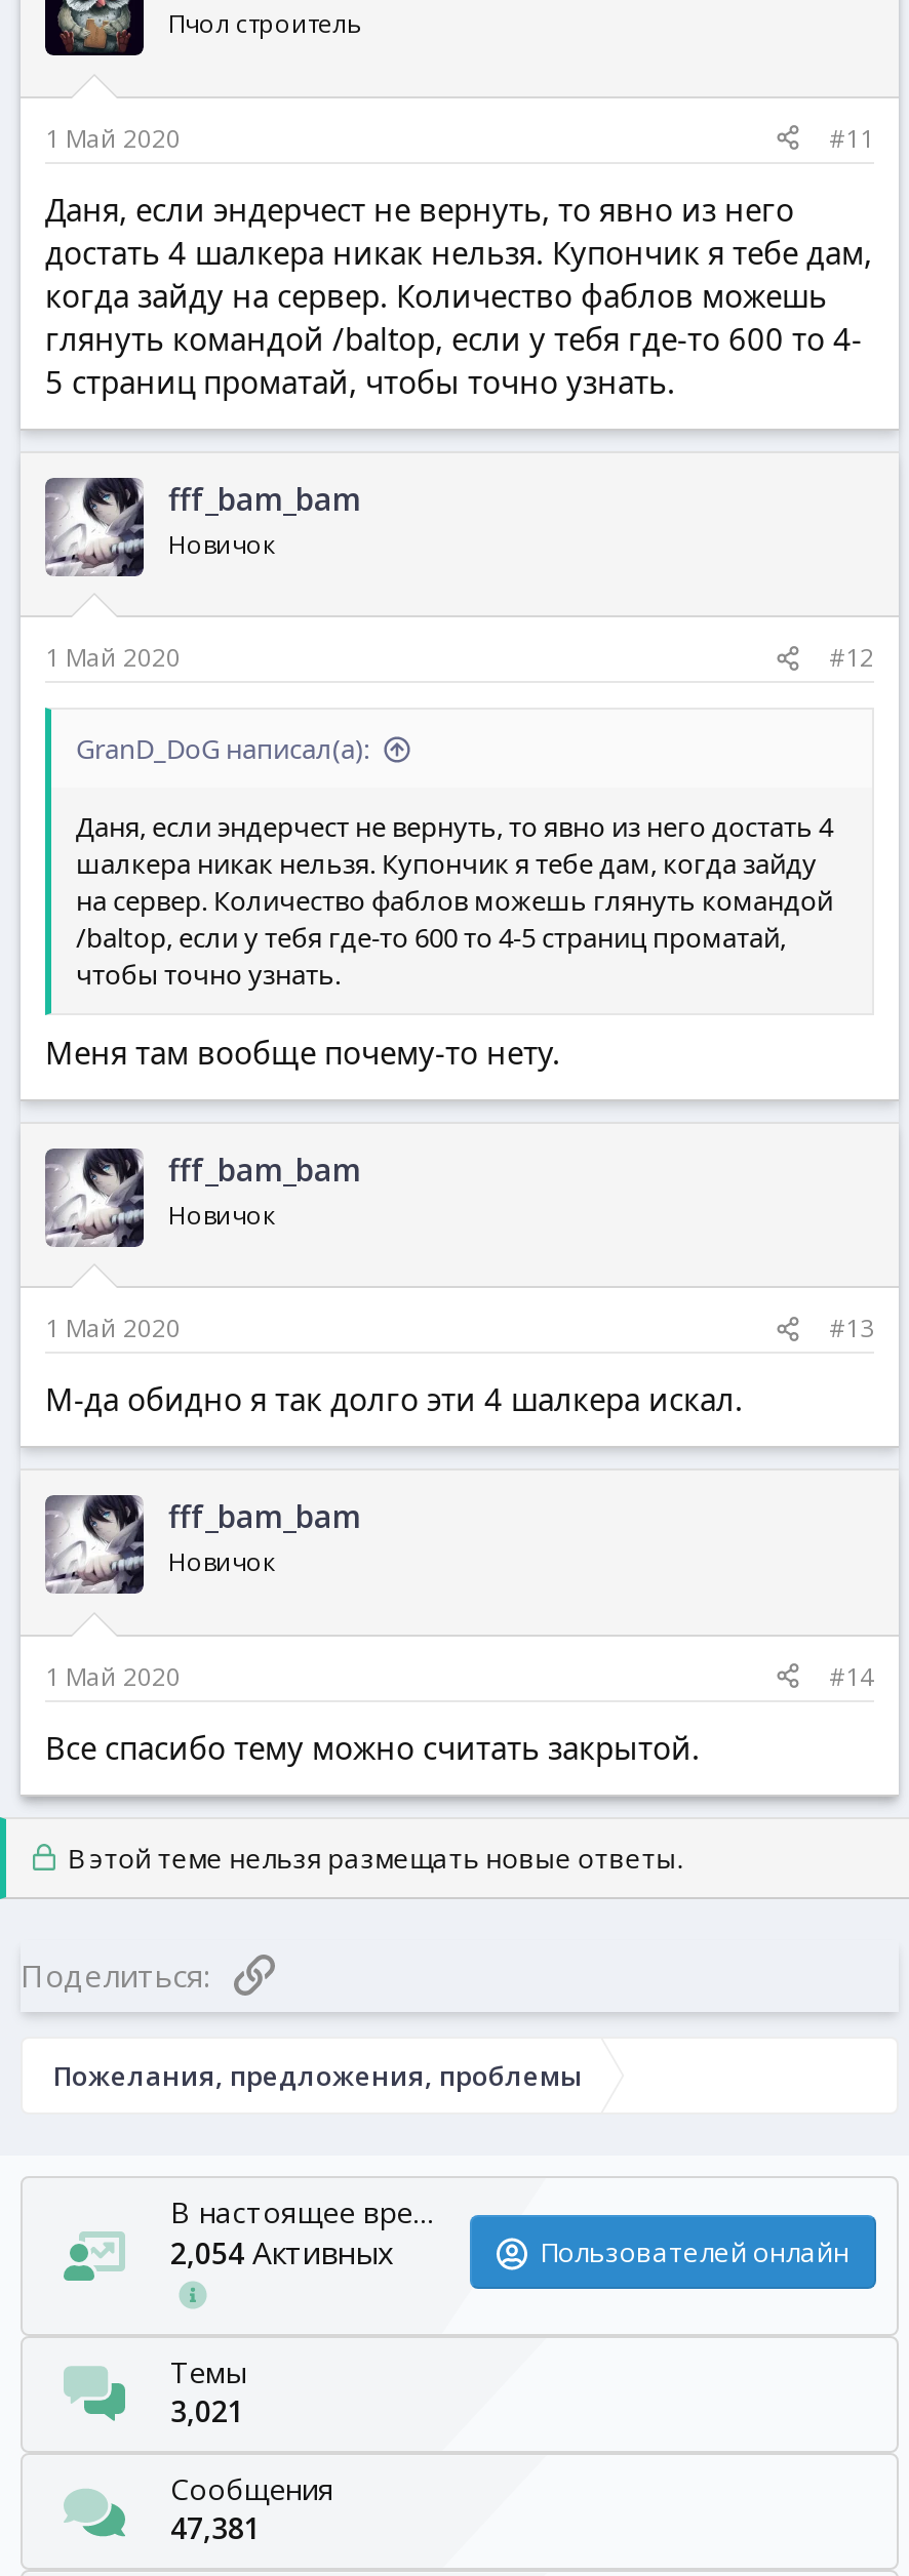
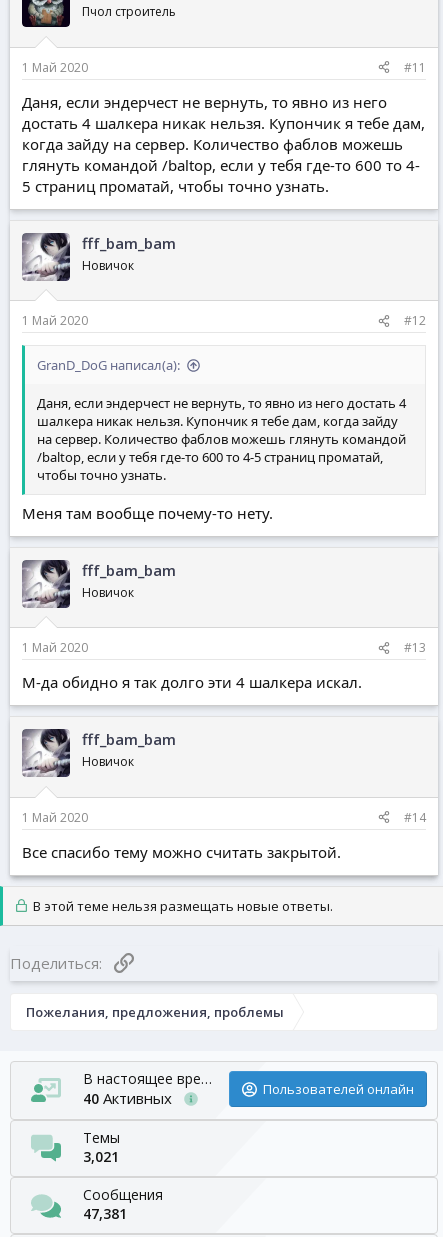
[170,2231,402,2272] 2,054 Активных -> [83,1088,176,1108] 40 Активных

